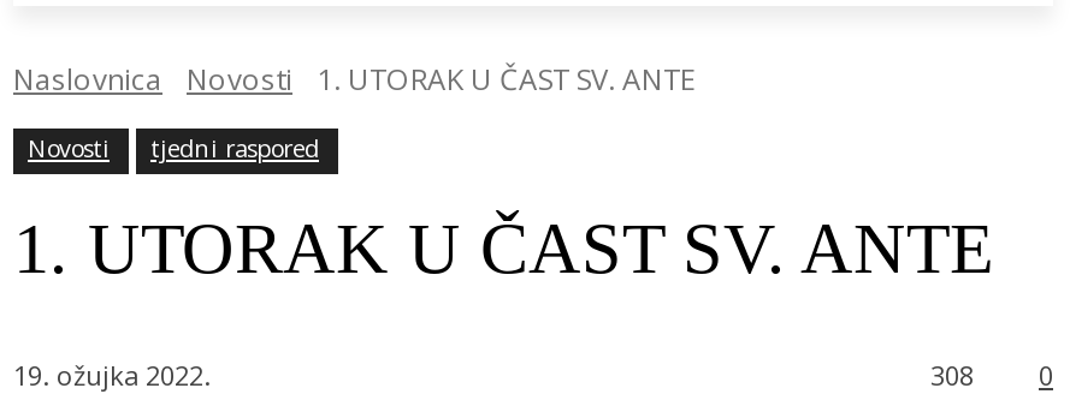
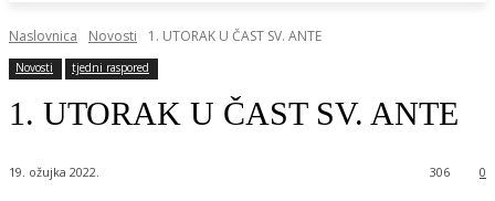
[930,357,1053,393] 308 0 -> [430,164,486,180] 306 0

